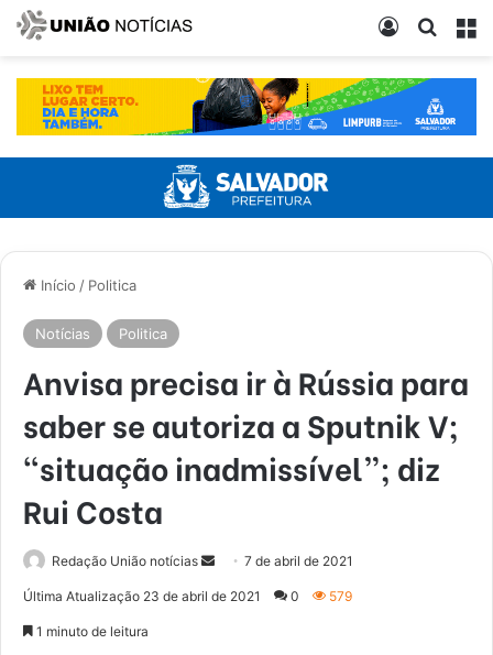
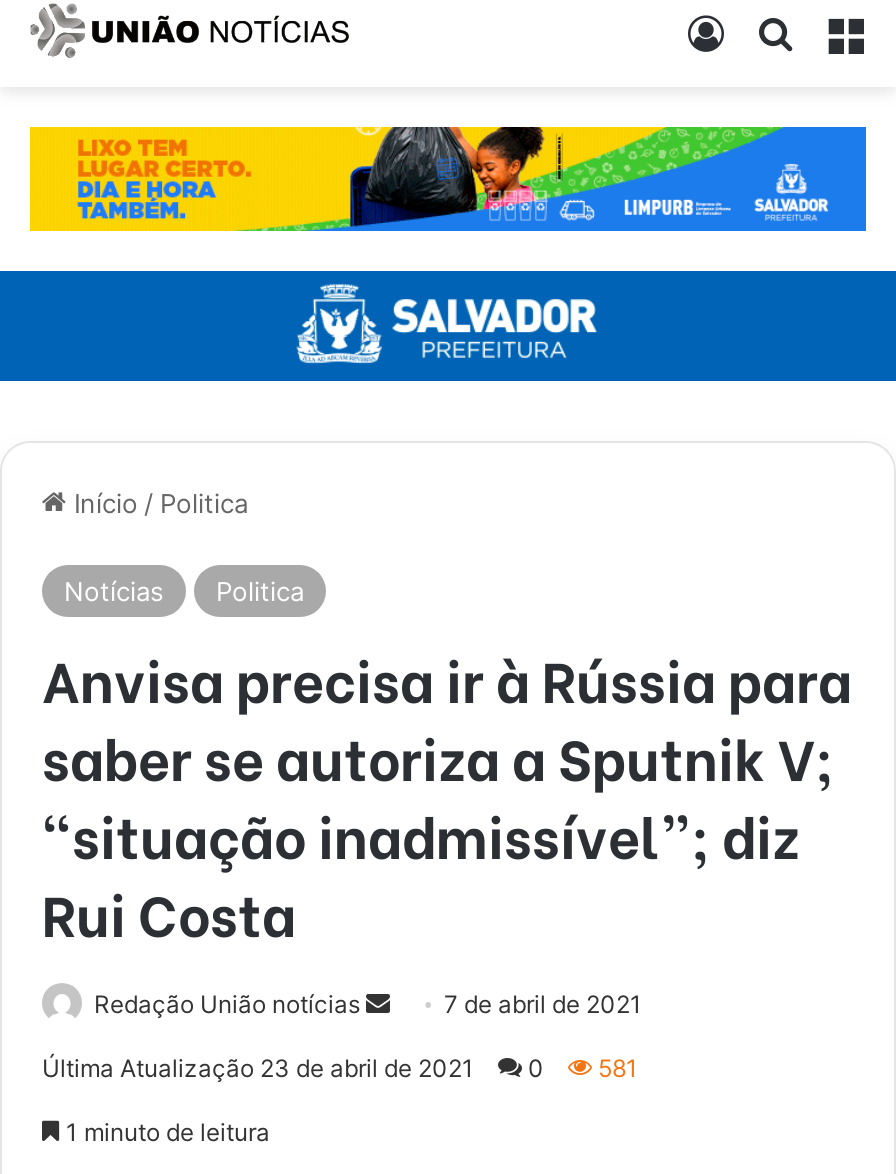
[23,588,352,605] Última Atualização 23 de abril de 2021 0 579 -> [42,1054,638,1084] Última Atualização 23 de abril de 2021 0 581

